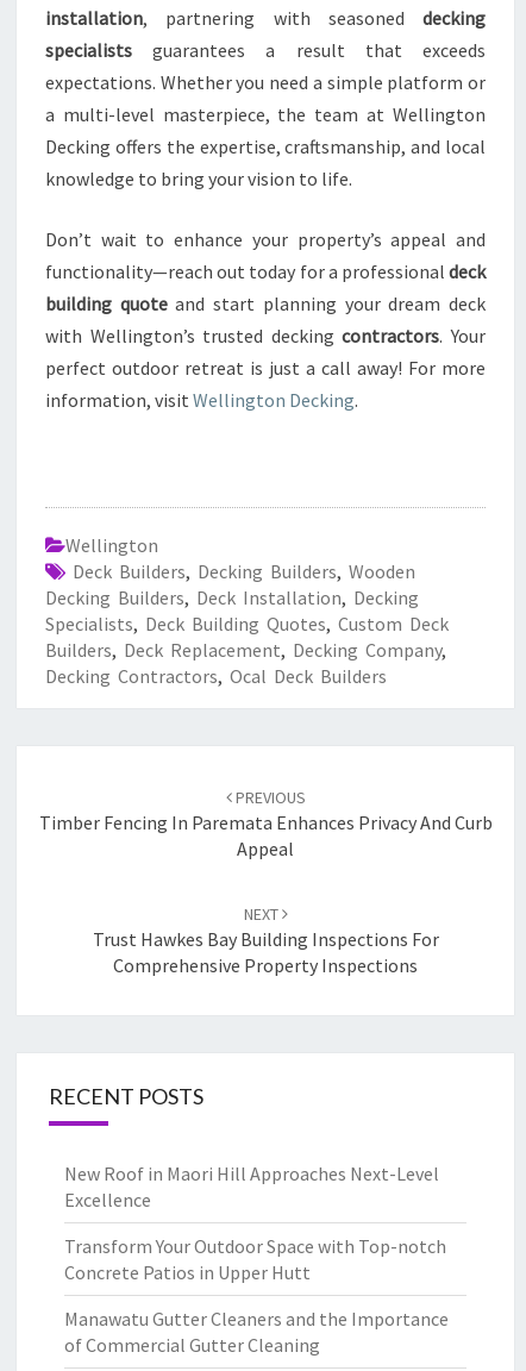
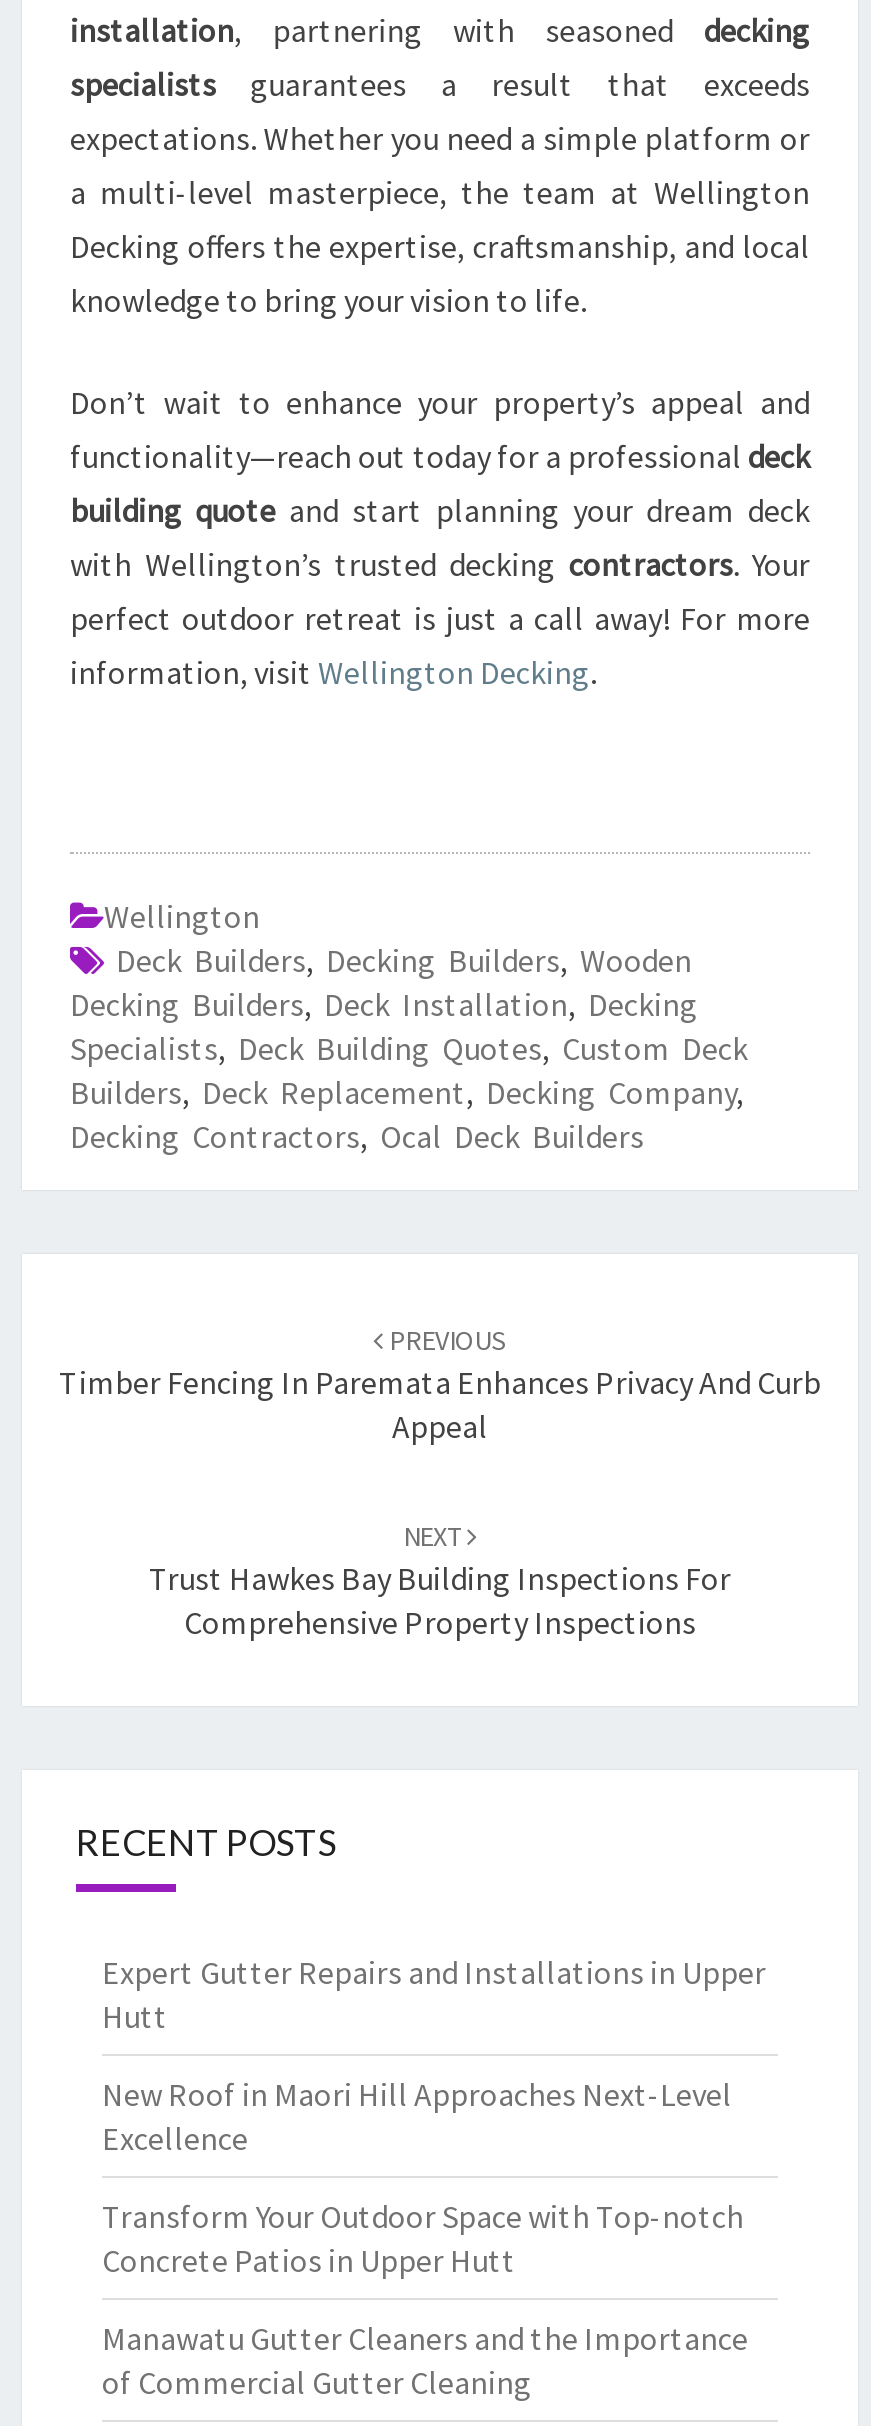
none -> [102,1952,766,2036] Expert Gutter Repairs and Installations in Upper | Hutt

